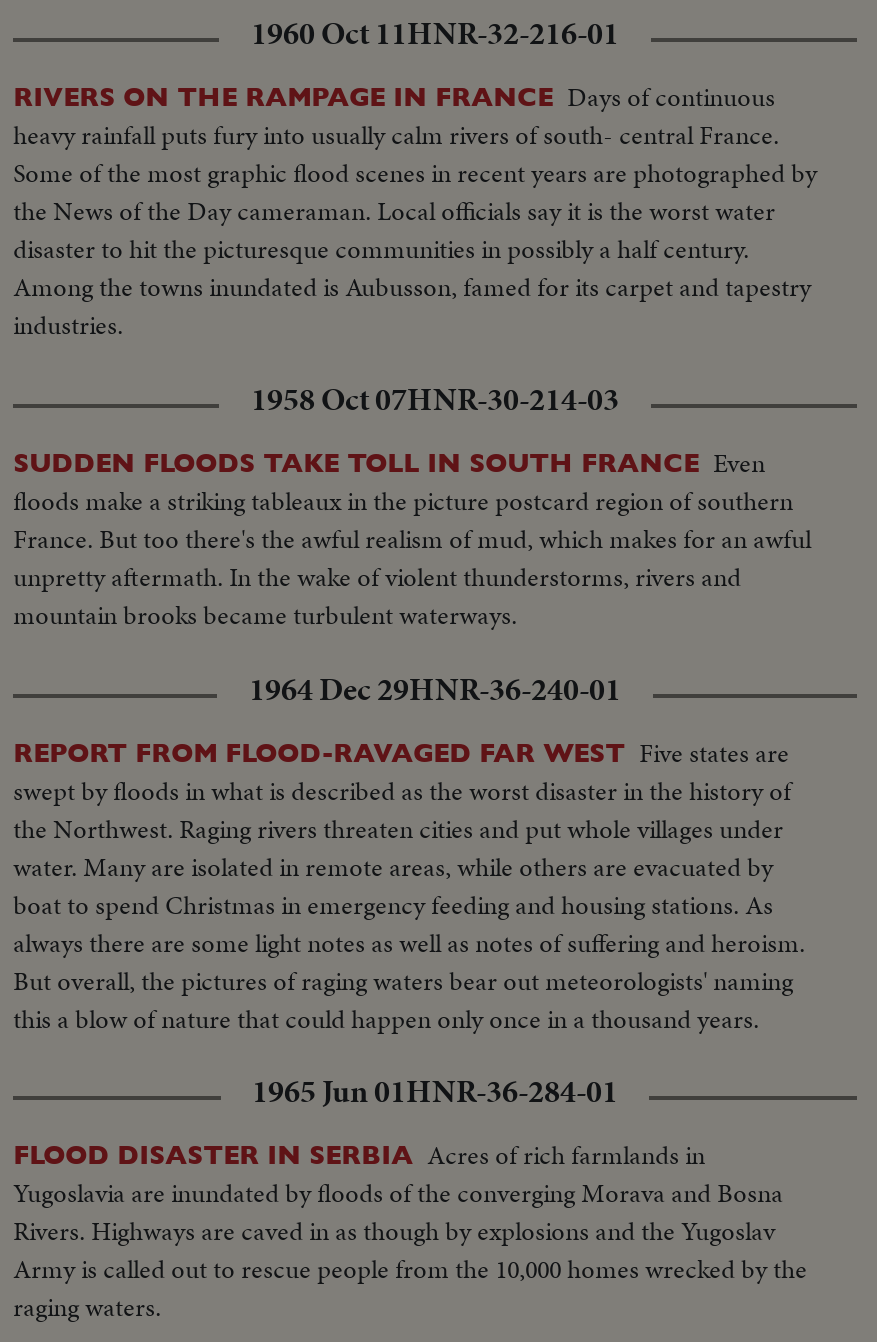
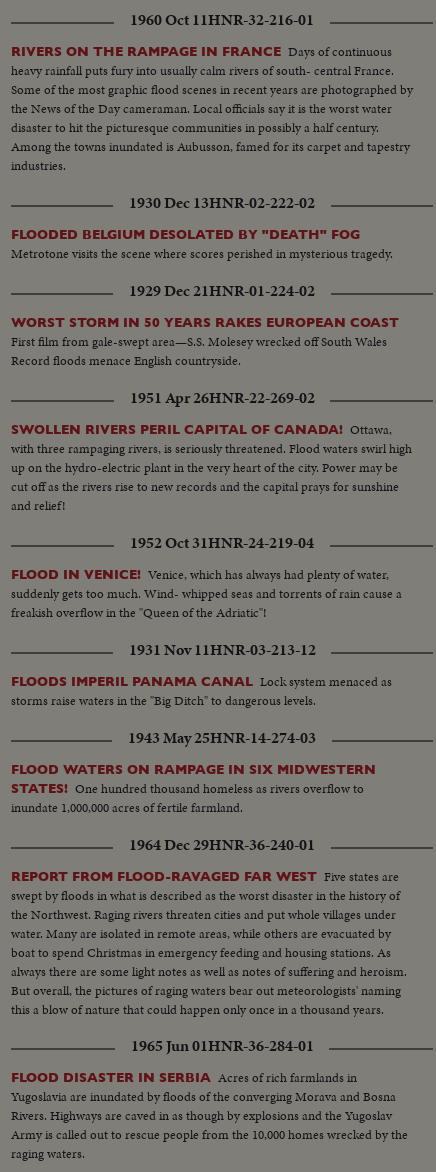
[13,379,811,635] 1958 Oct 07HNR-30-214-03 | SUDDEN FLOODS TAKE TOLL IN SOUTH FRANCE Even | floods make a striking tableaux in the picture postcard region of southern | France. But too there's the awful realism of mud, which makes for an awful | unpretty aftermath. In the wake of violent thunderstorms, rivers and | mountain brooks became turbulent waterways. -> [11,192,412,817] 1930 Dec 13HNR-02-222-02 | FLOODED BELGIUM DESOLATED BY "DEATH" FOG | Metrotone visits the scene where scores perished in mysterious tragedy. | 1929 Dec 21HNR-01-224-02 | WORST STORM IN 50 YEARS RAKES EUROPEAN COAST | First film from gale-swept area—S.S. Molesey wrecked off South Wales | Record floods menace English countryside. | 1951 Apr 26HNR-22-269-02 | SWOLLEN RIVERS PERIL CAPITAL OF CANADA! Ottawa, | with three rampaging rivers, is seriously threatened. Flood waters swirl high | up on the hydro-electric plant in the very heart of the city. Power may be | cut off as the rivers rise to new records and the capital prays for sunshine | and relief! | 1952 Oct 31HNR-24-219-04 | FLOOD IN VENICE! Venice, which has always had plenty of water, | suddenly gets too much. Wind- whipped seas and torrents of rain cause a | freakish overflow in the "Queen of the Adriatic"! | 1931 Nov 11HNR-03-213-12 | FLOODS IMPERIL PANAMA CANAL Lock system menaced as | storms raise waters in the "Big Ditch" to dangerous levels. | 1943 May 25HNR-14-274-03 | FLOOD WATERS ON RAMPAGE IN SIX MIDWESTERN | STATES! One hundred thousand homeless as rivers overflow to | inundate 1,000,000 acres of fertile farmland.

